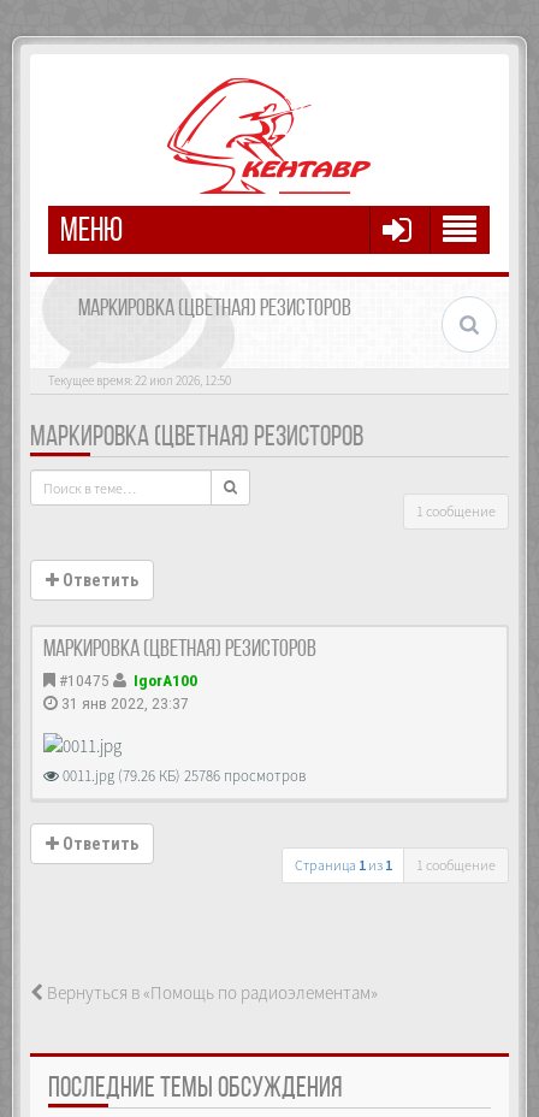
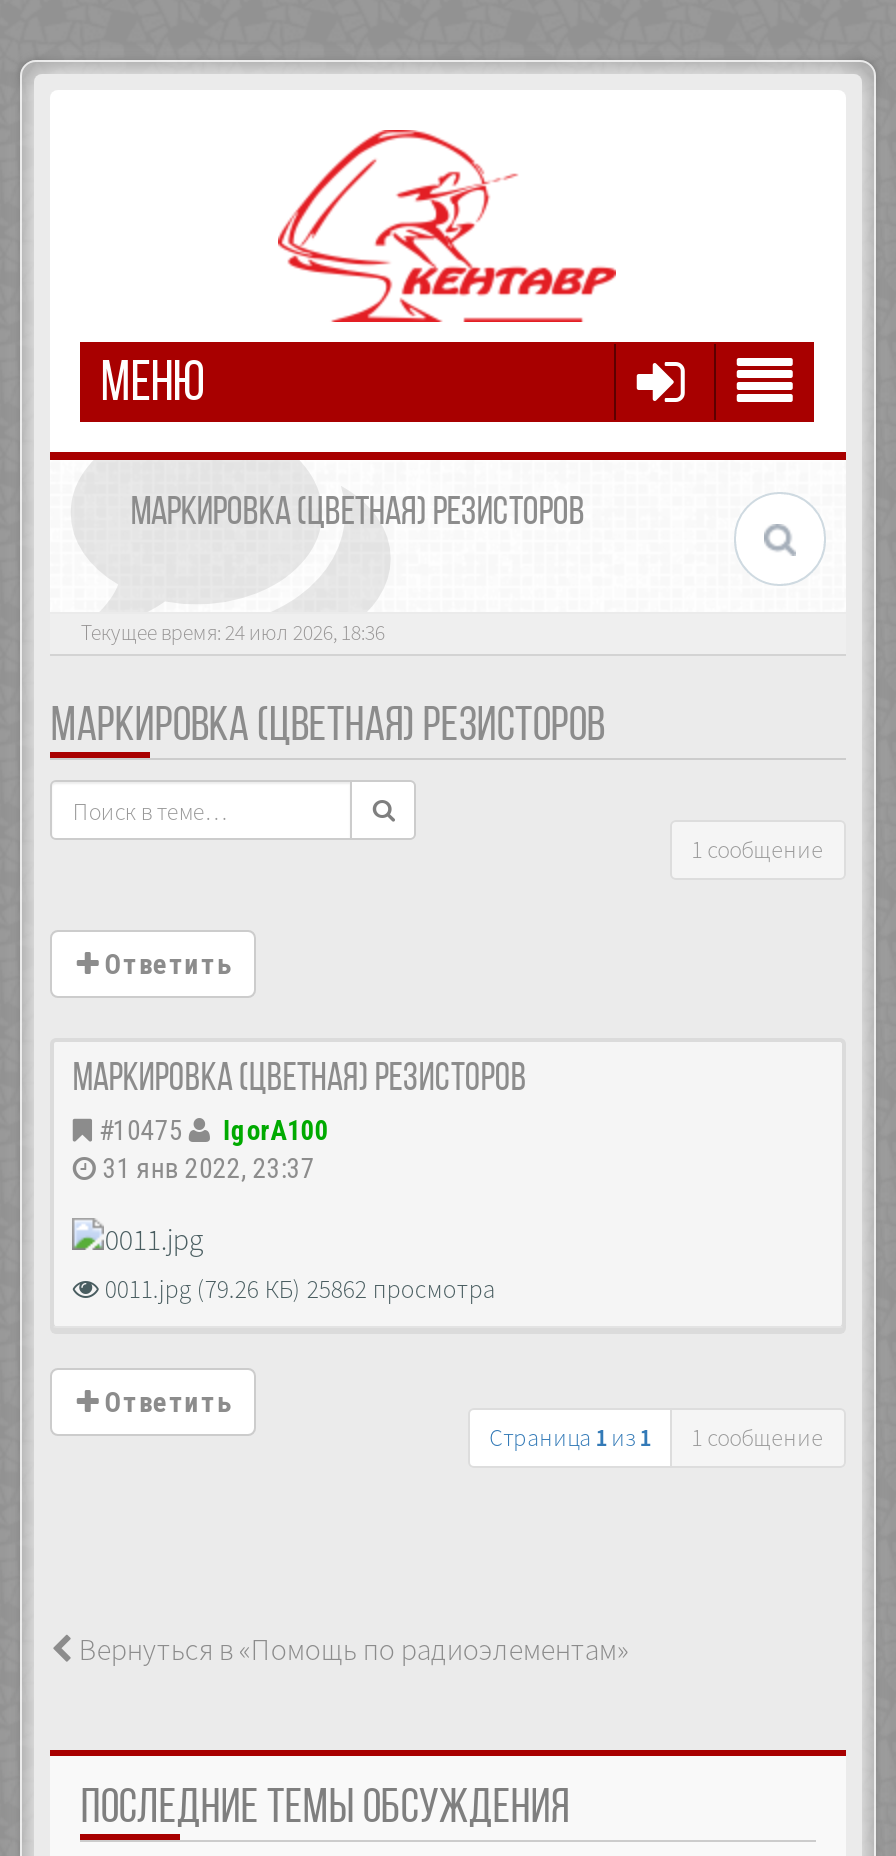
[49,372,231,389] Текущее время: 22 июл 2026, 12:50 -> [81,618,385,646] Текущее время: 24 июл 2026, 18:36
[59,765,306,785] 0011.jpg (79.26 КБ) 25786 просмотров -> [99,1272,495,1304] 0011.jpg (79.26 КБ) 25862 просмотра

